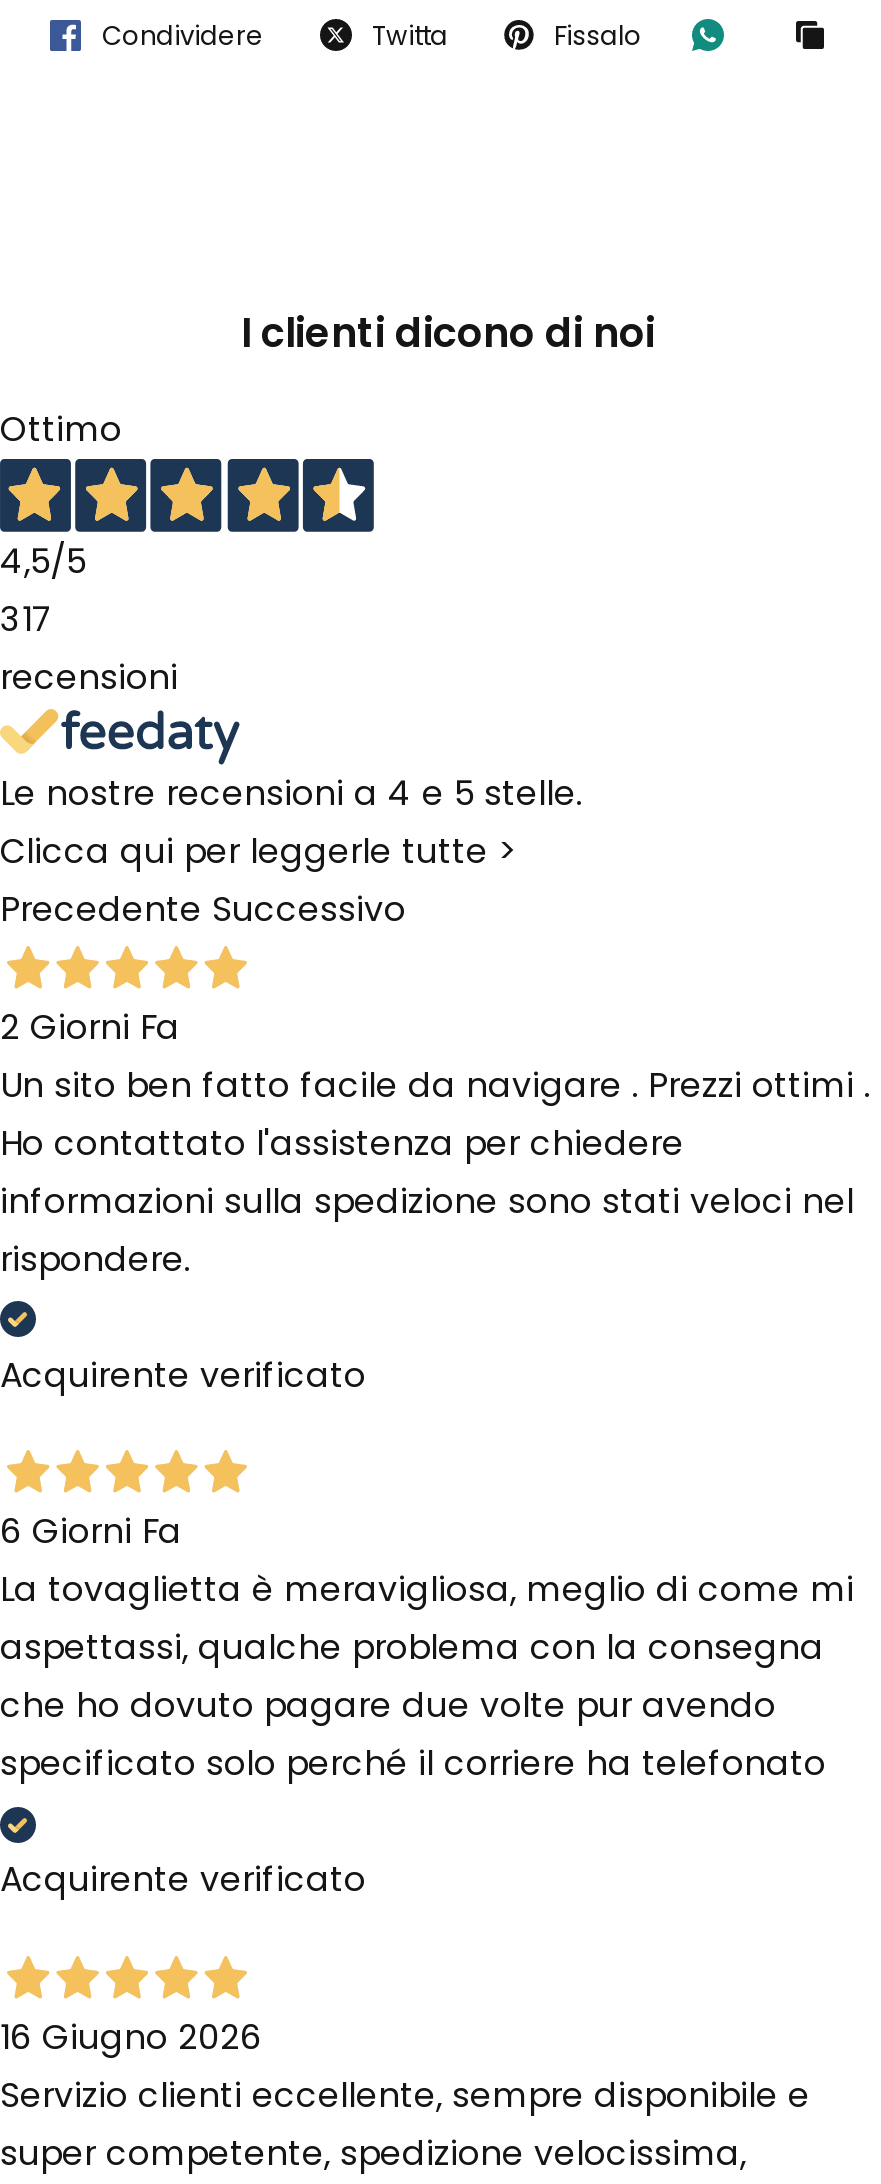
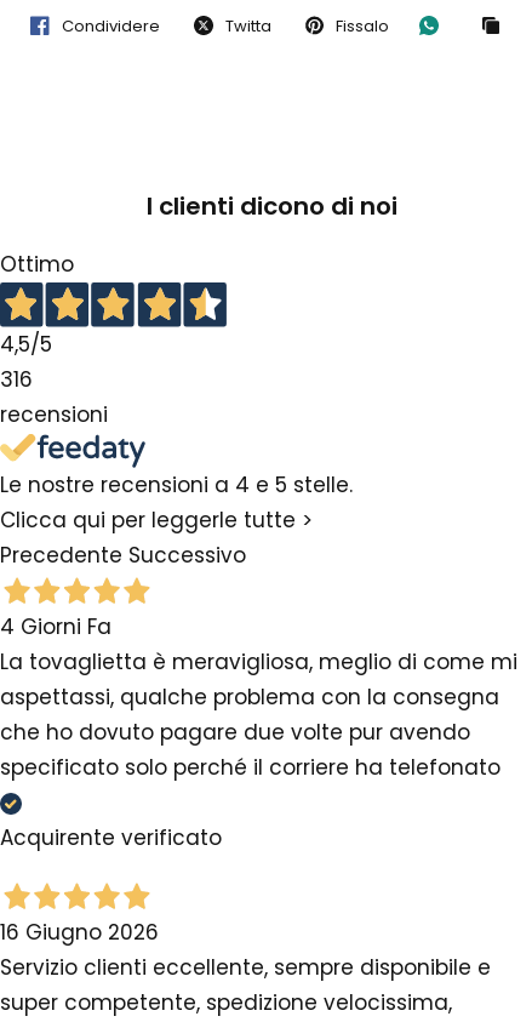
[0,594,52,642] 317 -> [0,364,33,393] 316
[0,1003,870,1556] 2 Giorni Fa | Un sito ben fatto facile da navigare . Prezzi ottimi . | Ho contattato l'assistenza per chiedere | informazioni sulla spedizione sono stati veloci nel | rispondere. | Acquirente verificato | 6 Giorni Fa -> [0,612,111,641] 4 Giorni Fa

